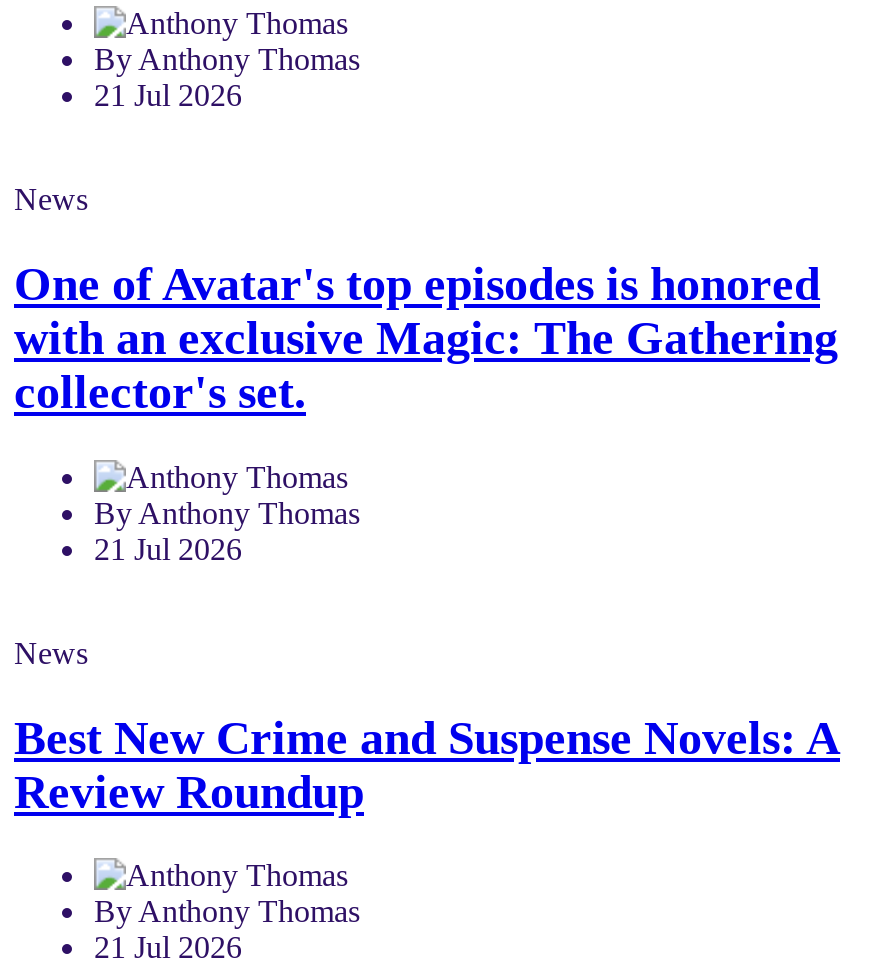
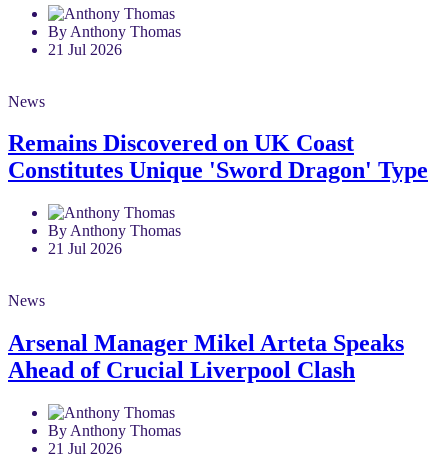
[14,258,838,418] One of Avatar's top episodes is honored | with an exclusive Magic: The Gathering | collector's set. -> [8,130,428,183] Remains Discovered on UK Coast | Constitutes Unique 'Sword Dragon' Type
[14,711,840,817] Best New Crime and Suspense Novels: A | Review Roundup -> [8,330,404,383] Arsenal Manager Mikel Arteta Speaks | Ahead of Crucial Liverpool Clash

